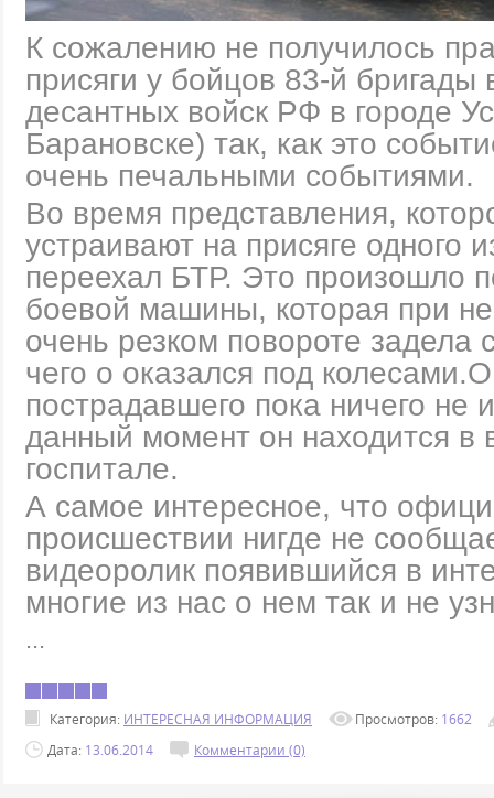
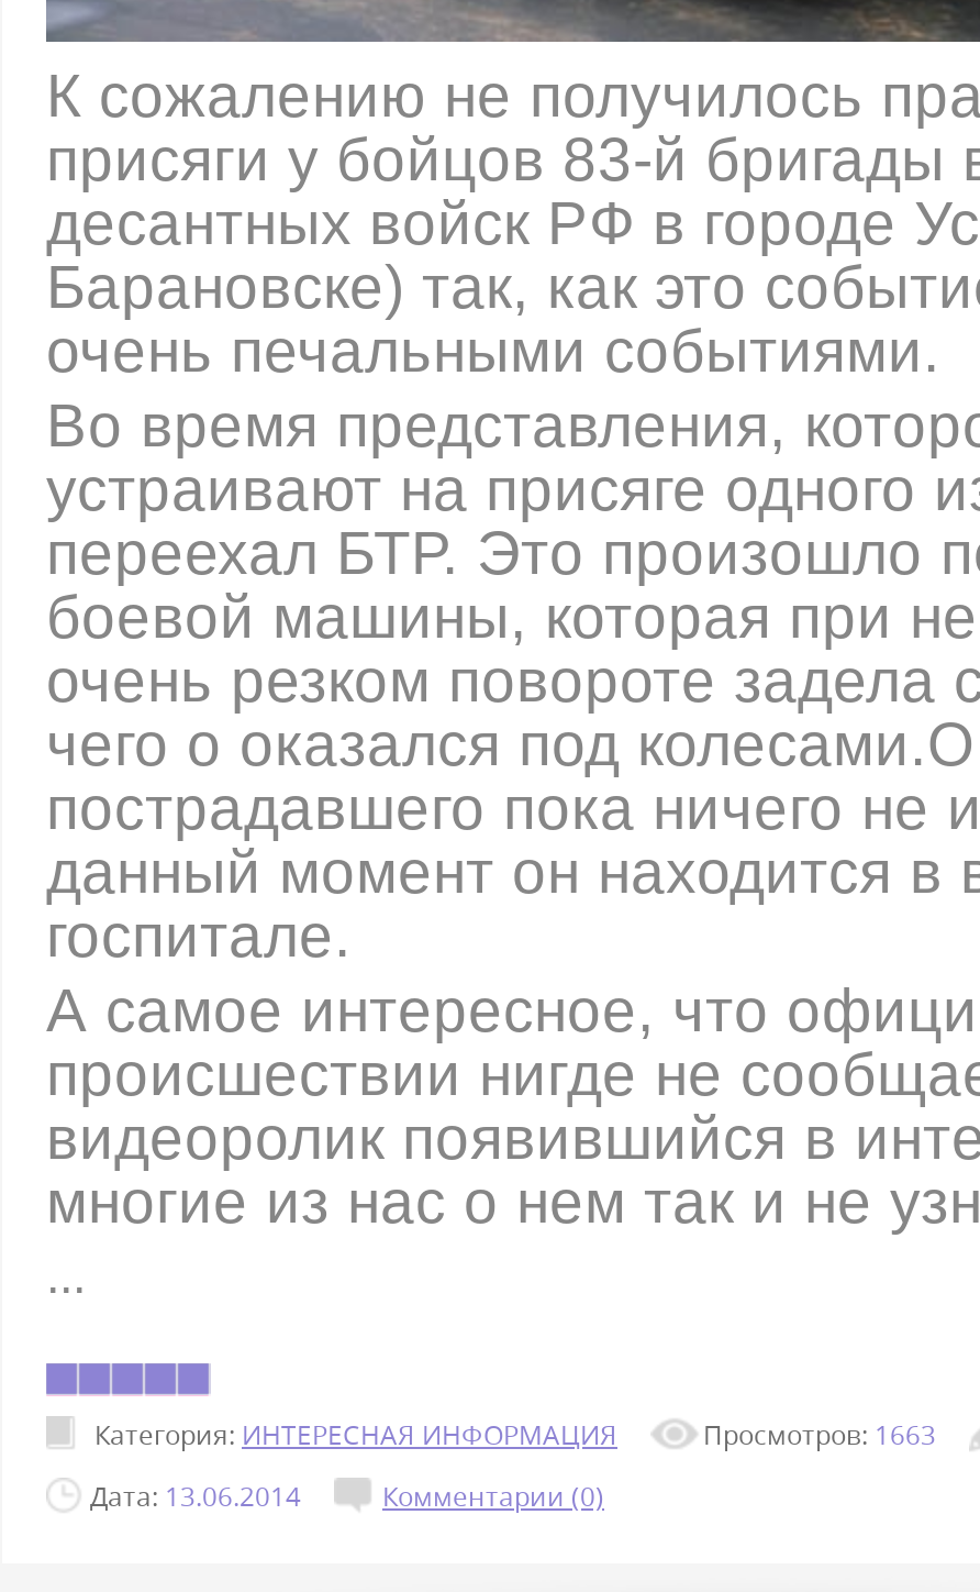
[355,710,472,728] Просмотров: 1662 -> [703,1417,936,1452] Просмотров: 1663

